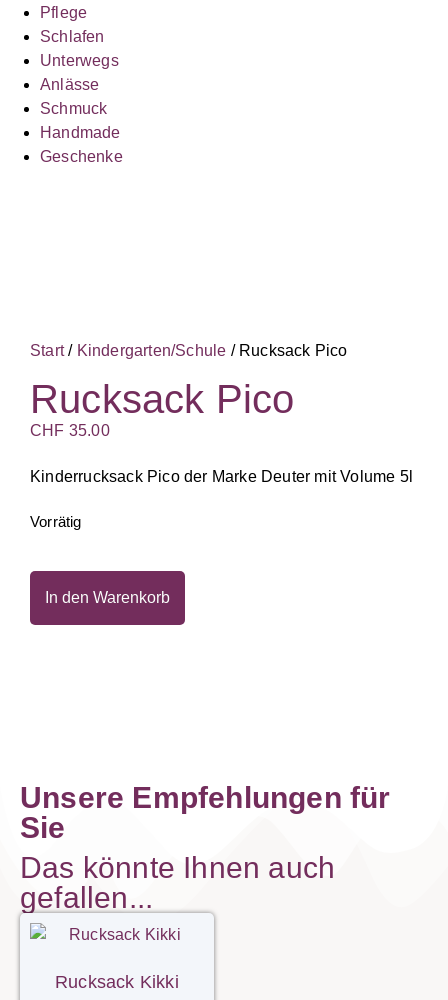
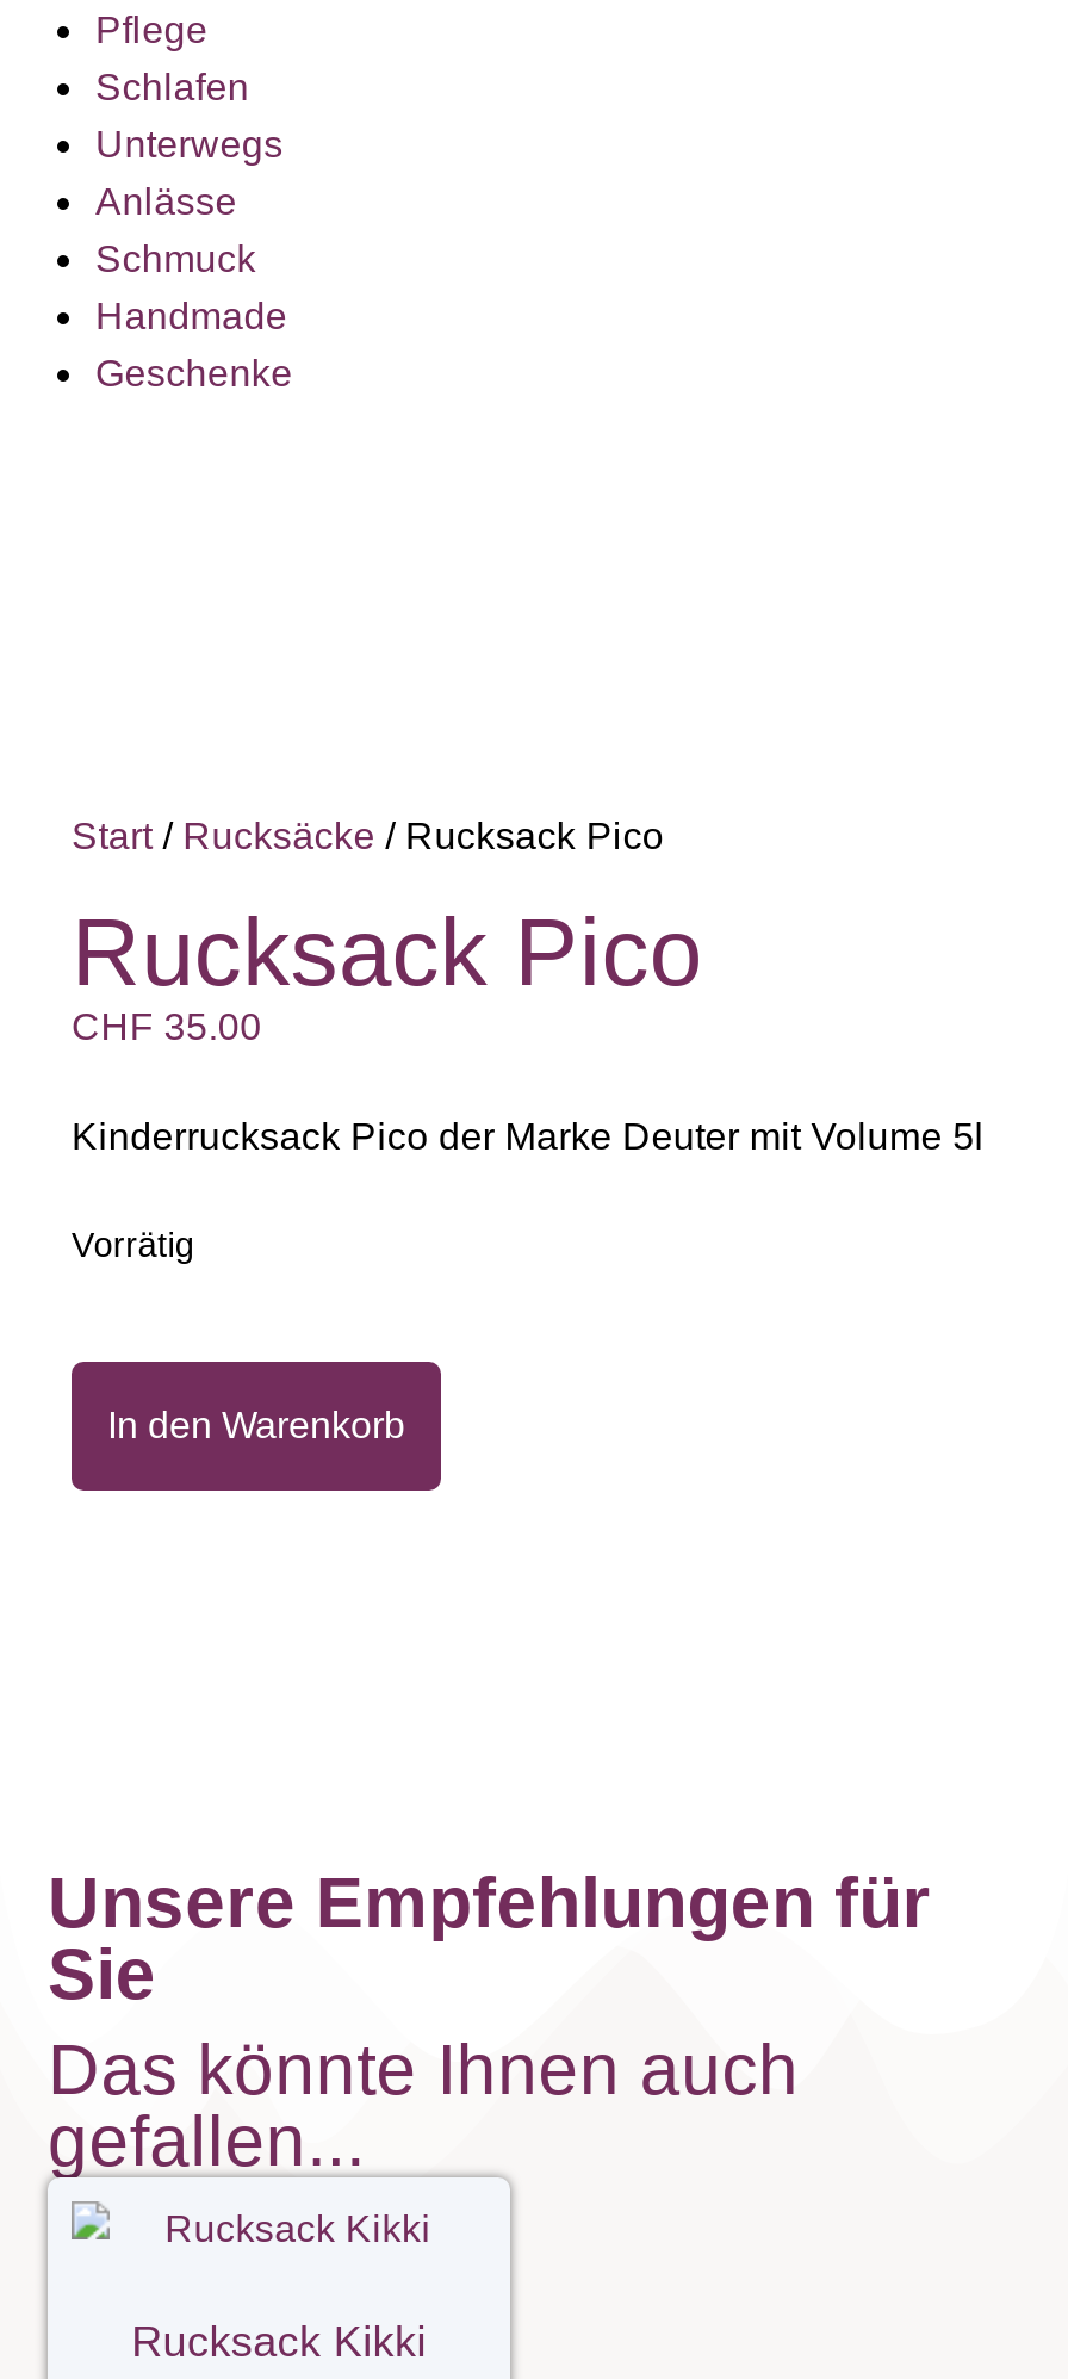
[30,342,348,359] Start / Kindergarten/Schule / Rucksack Pico -> [72,816,664,856] Start / Rucksäcke / Rucksack Pico

